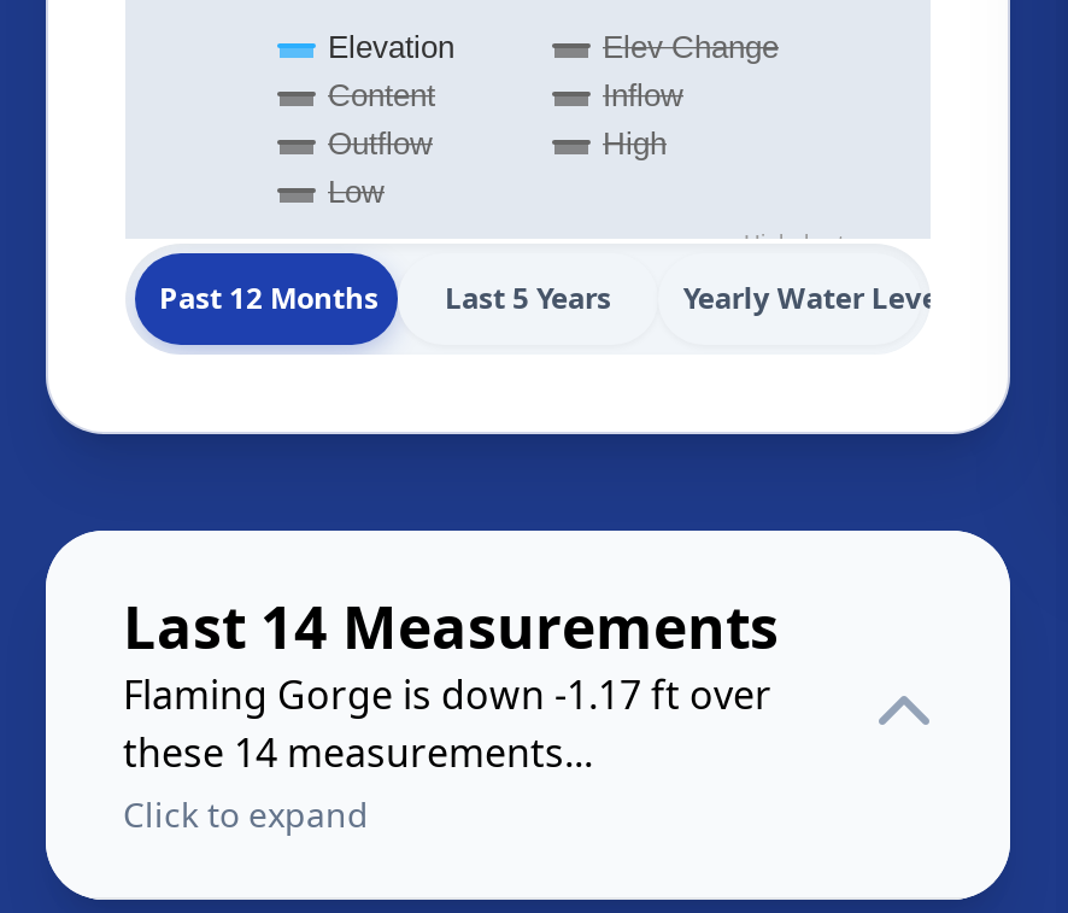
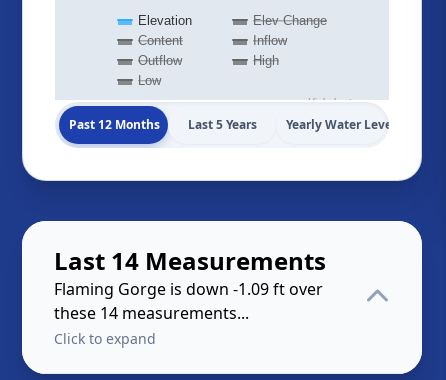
[123,668,771,721] Flaming Gorge is down -1.17 ft over -> [54,278,323,300] Flaming Gorge is down -1.09 ft over

